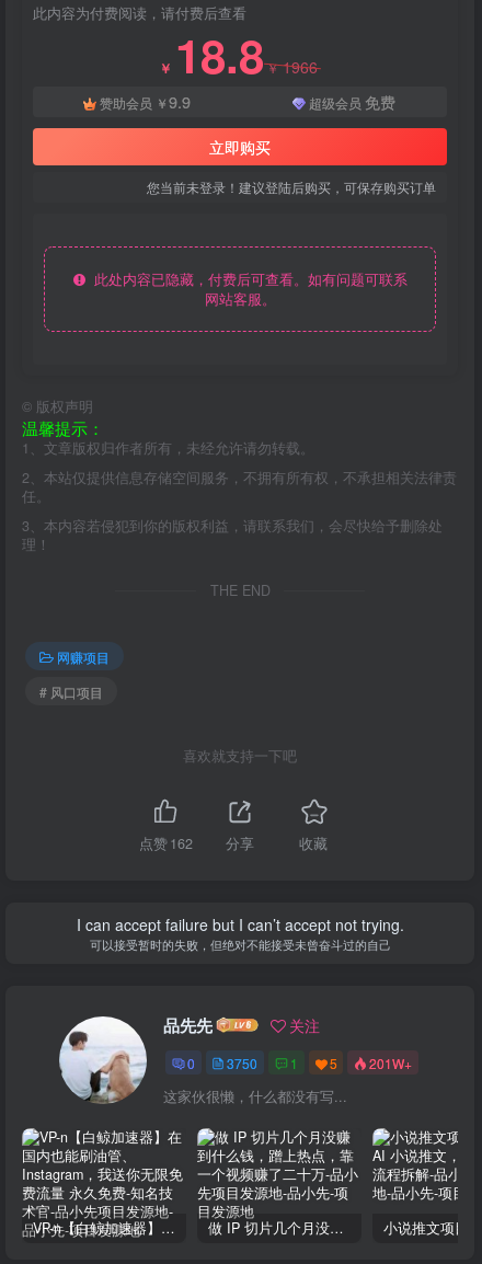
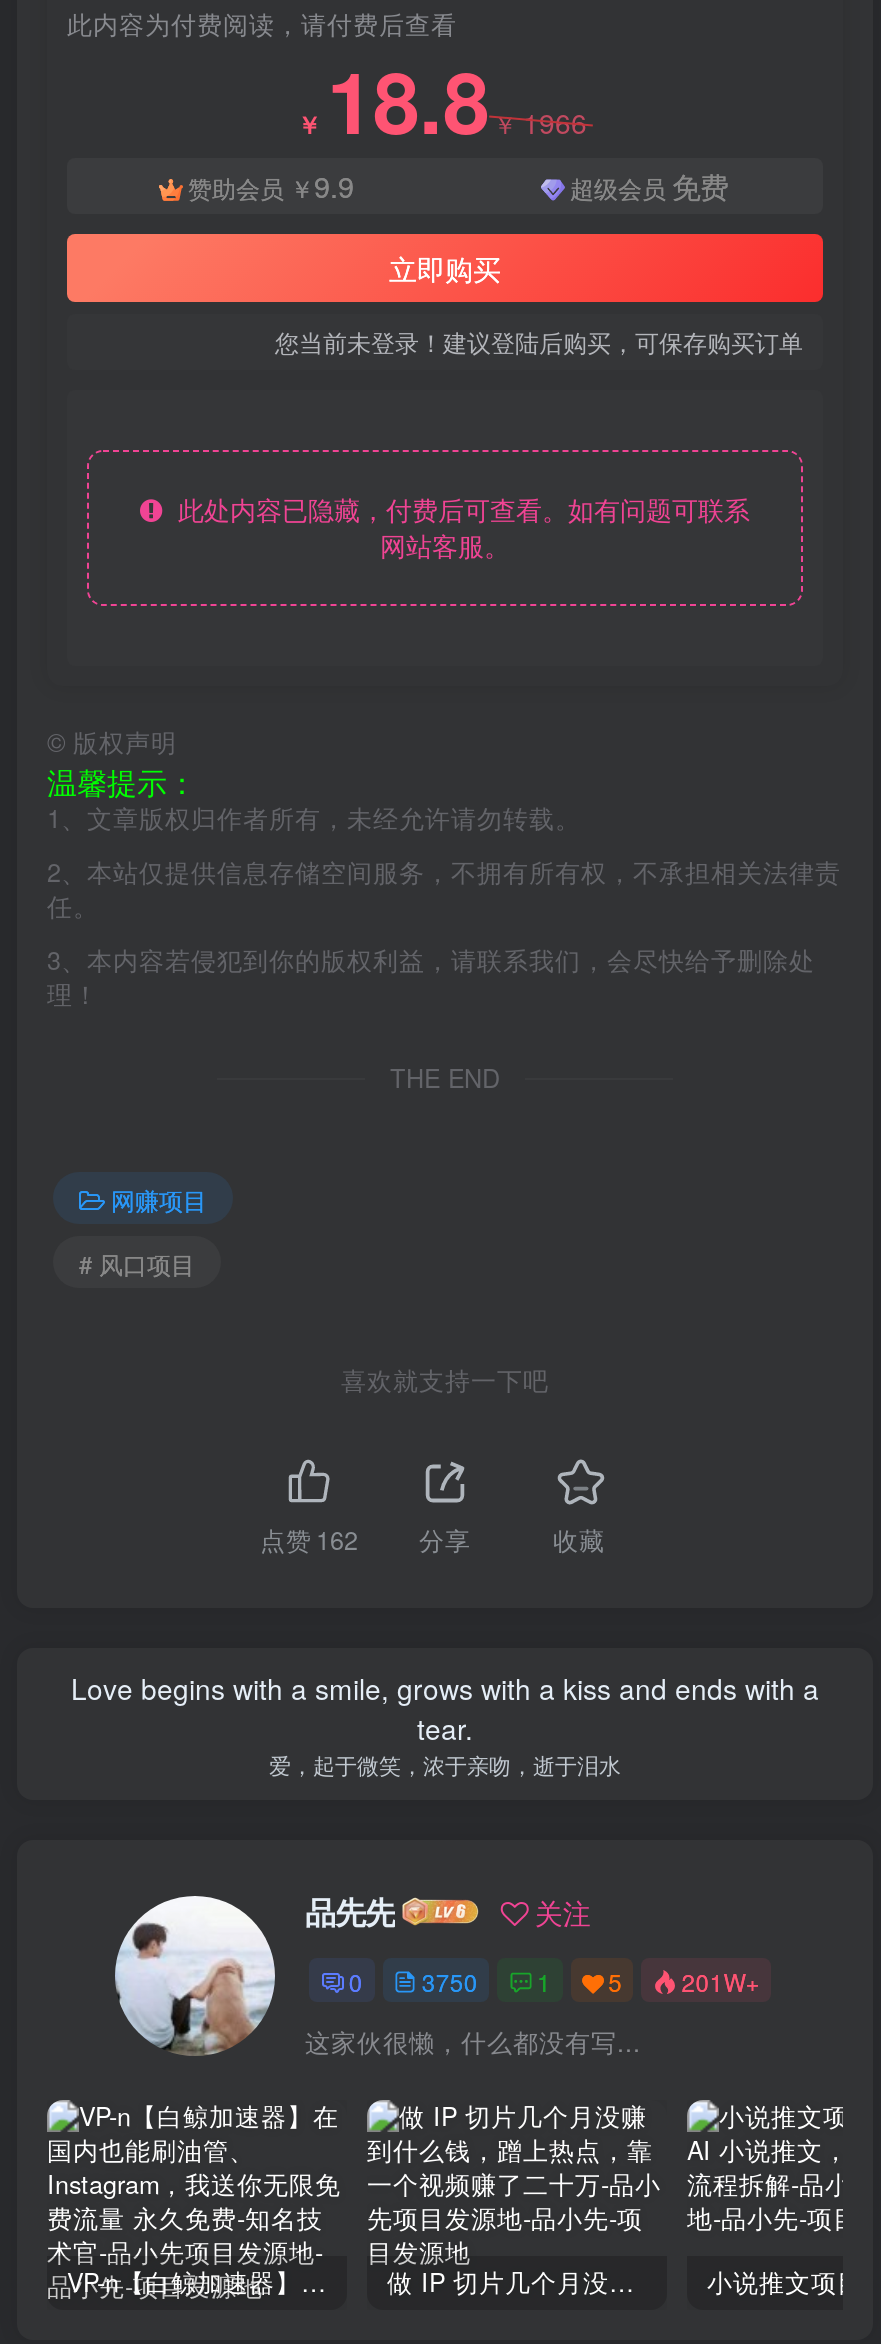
[76,913,404,953] I can accept failure but I can’t accept not trying. | 可以接受暂时的失败，但绝对不能接受未曾奋斗过的自己 -> [71,1668,819,1780] Love begins with a smile, grows with a kiss and ends with a | tear. | 爱，起于微笑，浓于亲吻，逝于泪水

